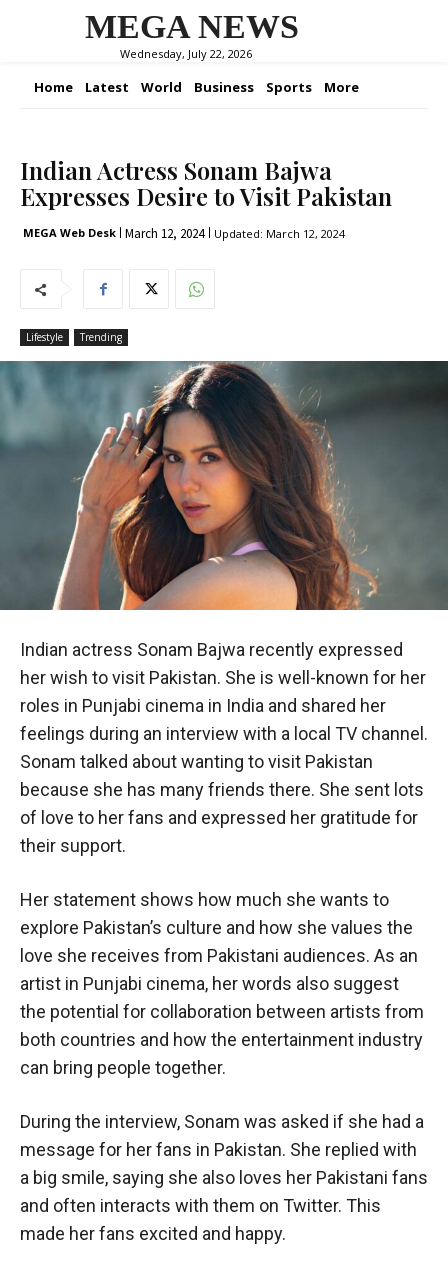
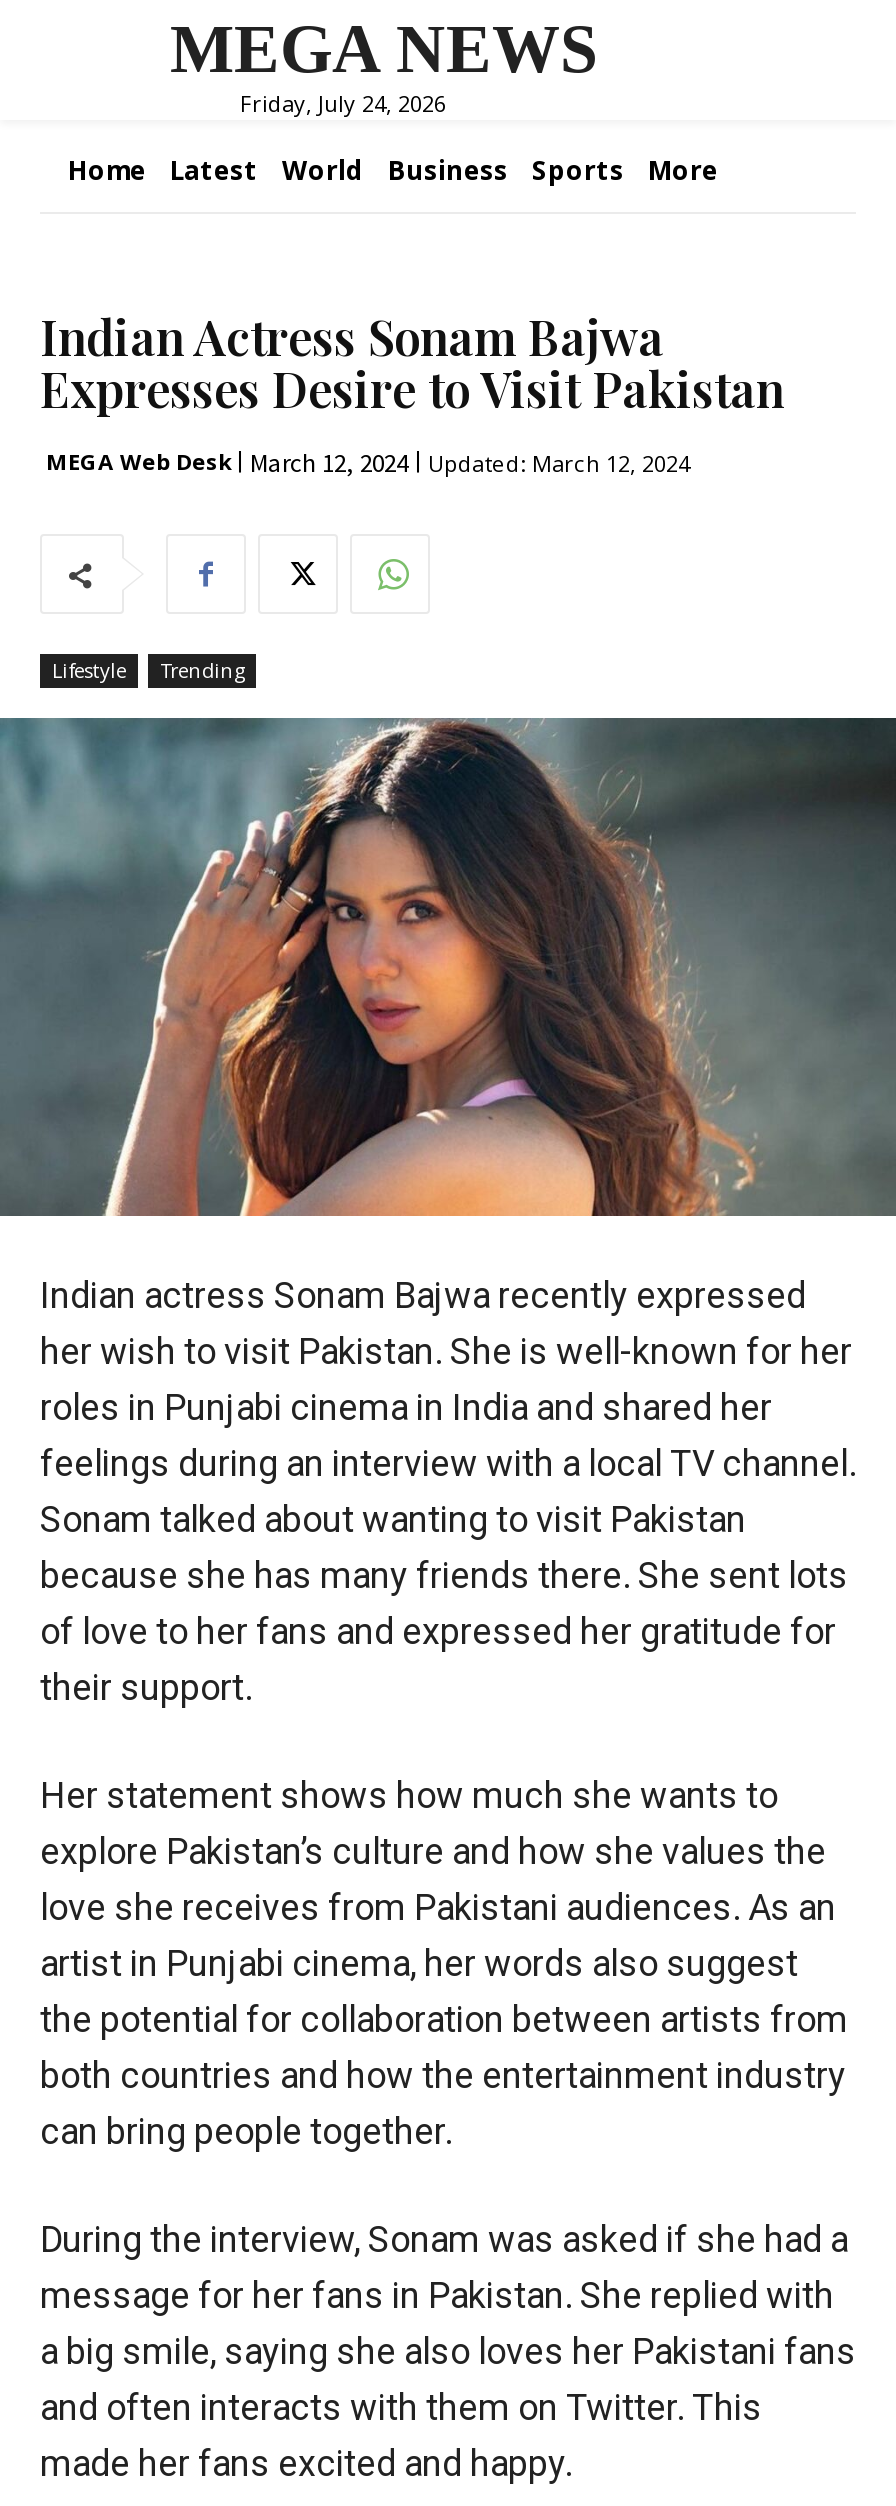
[120,46,252,61] Wednesday, July 22, 2026 -> [240,87,446,117] Friday, July 24, 2026

